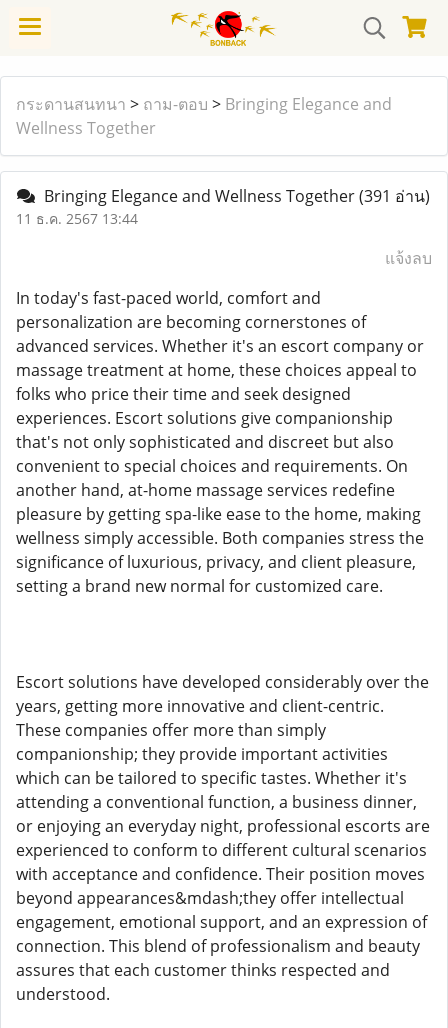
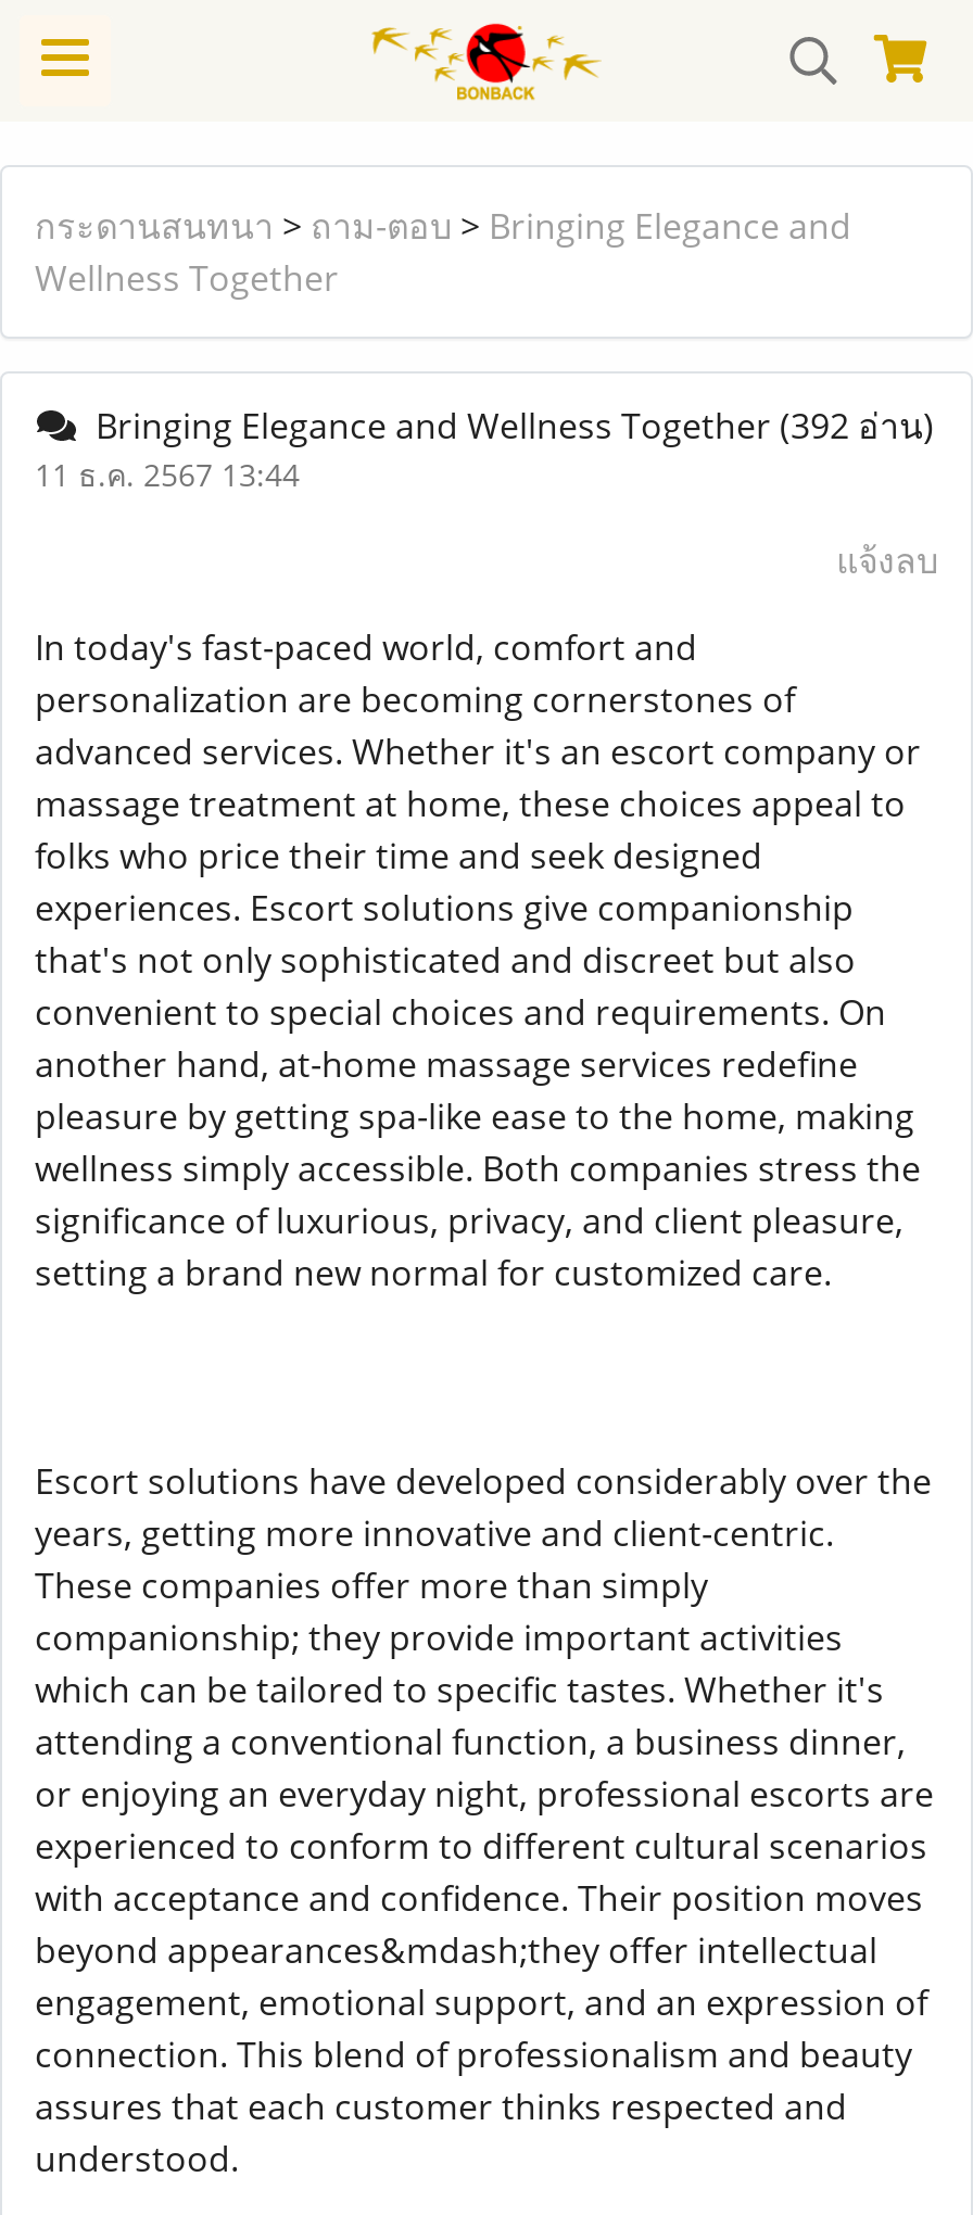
[36,185,430,207] Bringing Elegance and Wellness Together (391 อ่าน) -> [78,402,934,450] Bringing Elegance and Wellness Together (392 อ่าน)

